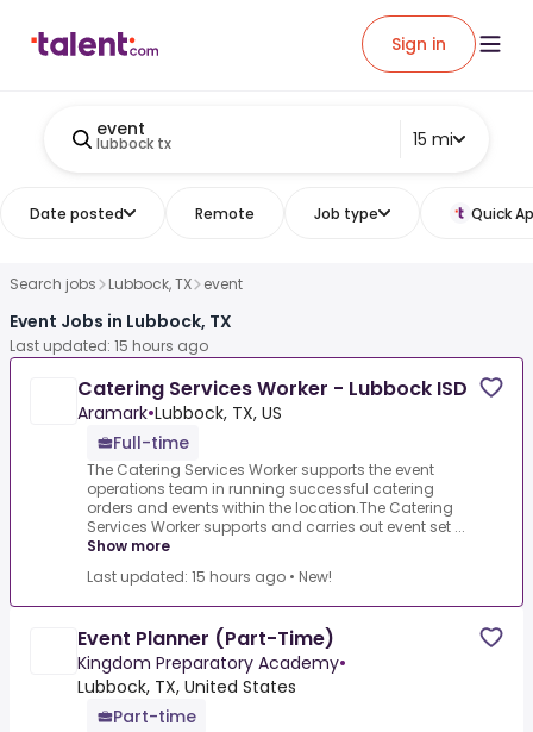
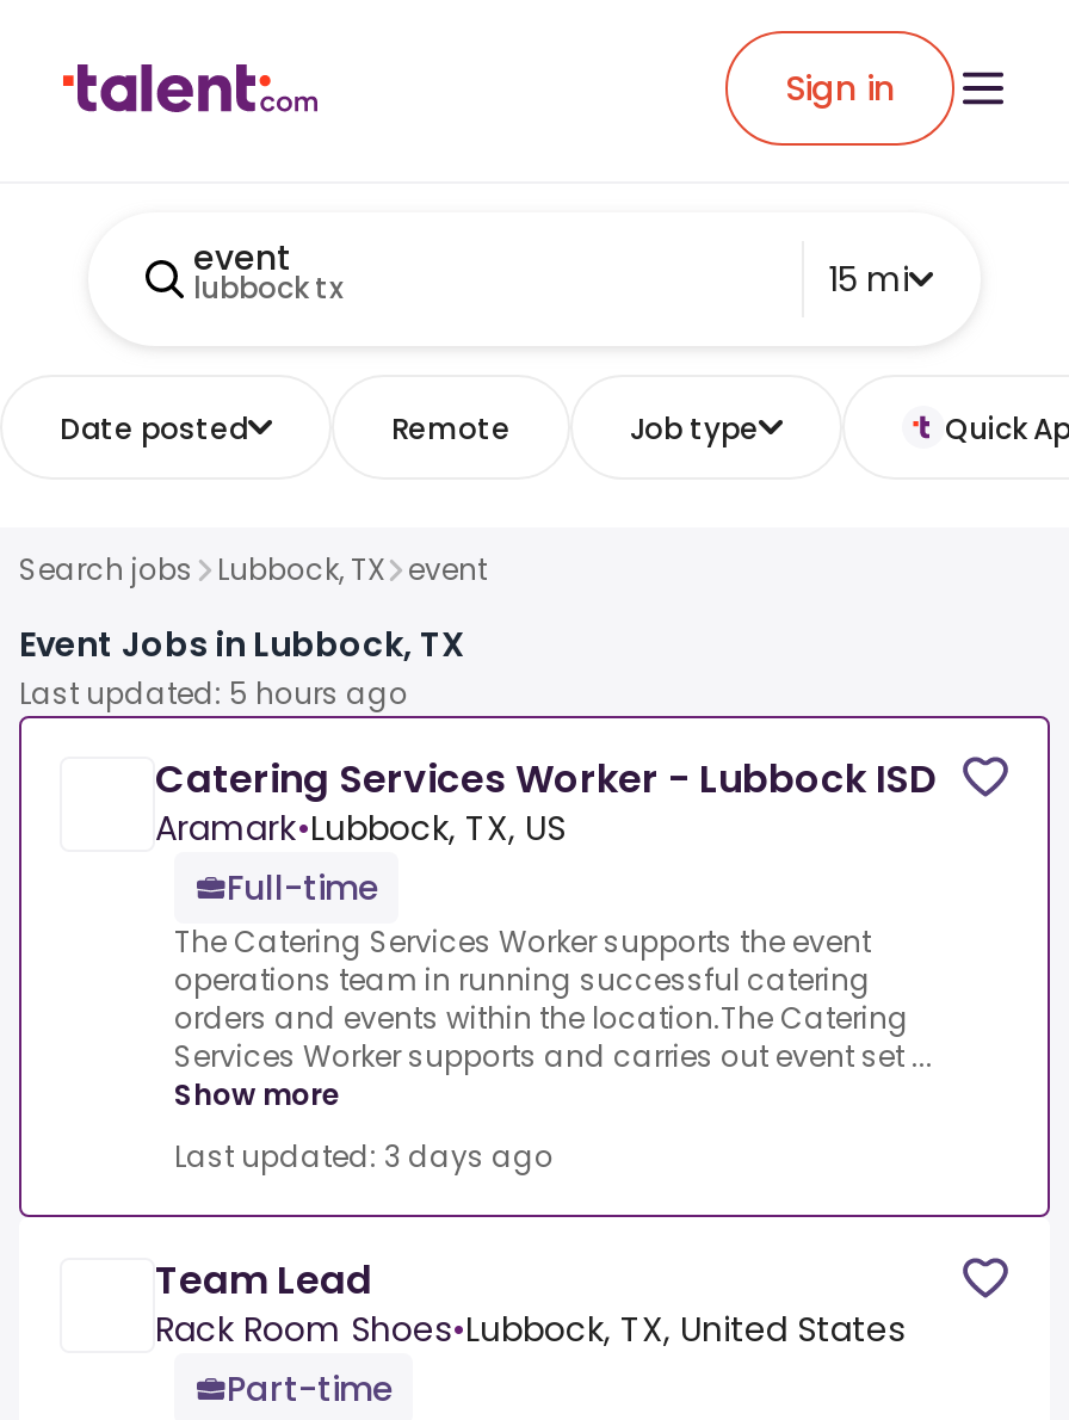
[10,336,208,356] Last updated: 15 hours ago -> [19,673,408,714] Last updated: 5 hours ago
[87,567,332,587] Last updated: 15 hours ago • New! -> [174,1136,554,1177] Last updated: 3 days ago
[77,625,346,699] Event Planner (Part-Time) | Kingdom Preparatory Academy• | Lubbock, TX, United States -> [155,1253,904,1354] Team Lead | Rack Room Shoes•Lubbock, TX, United States

